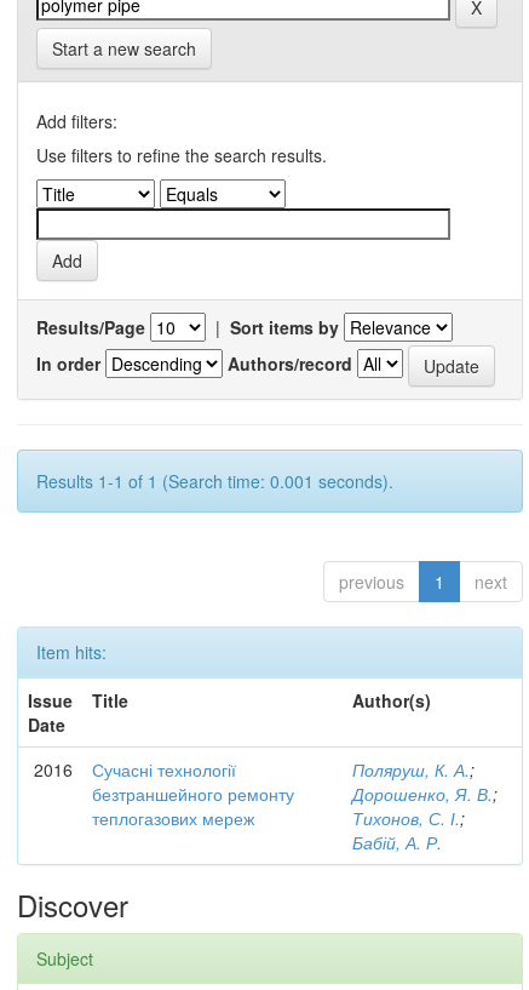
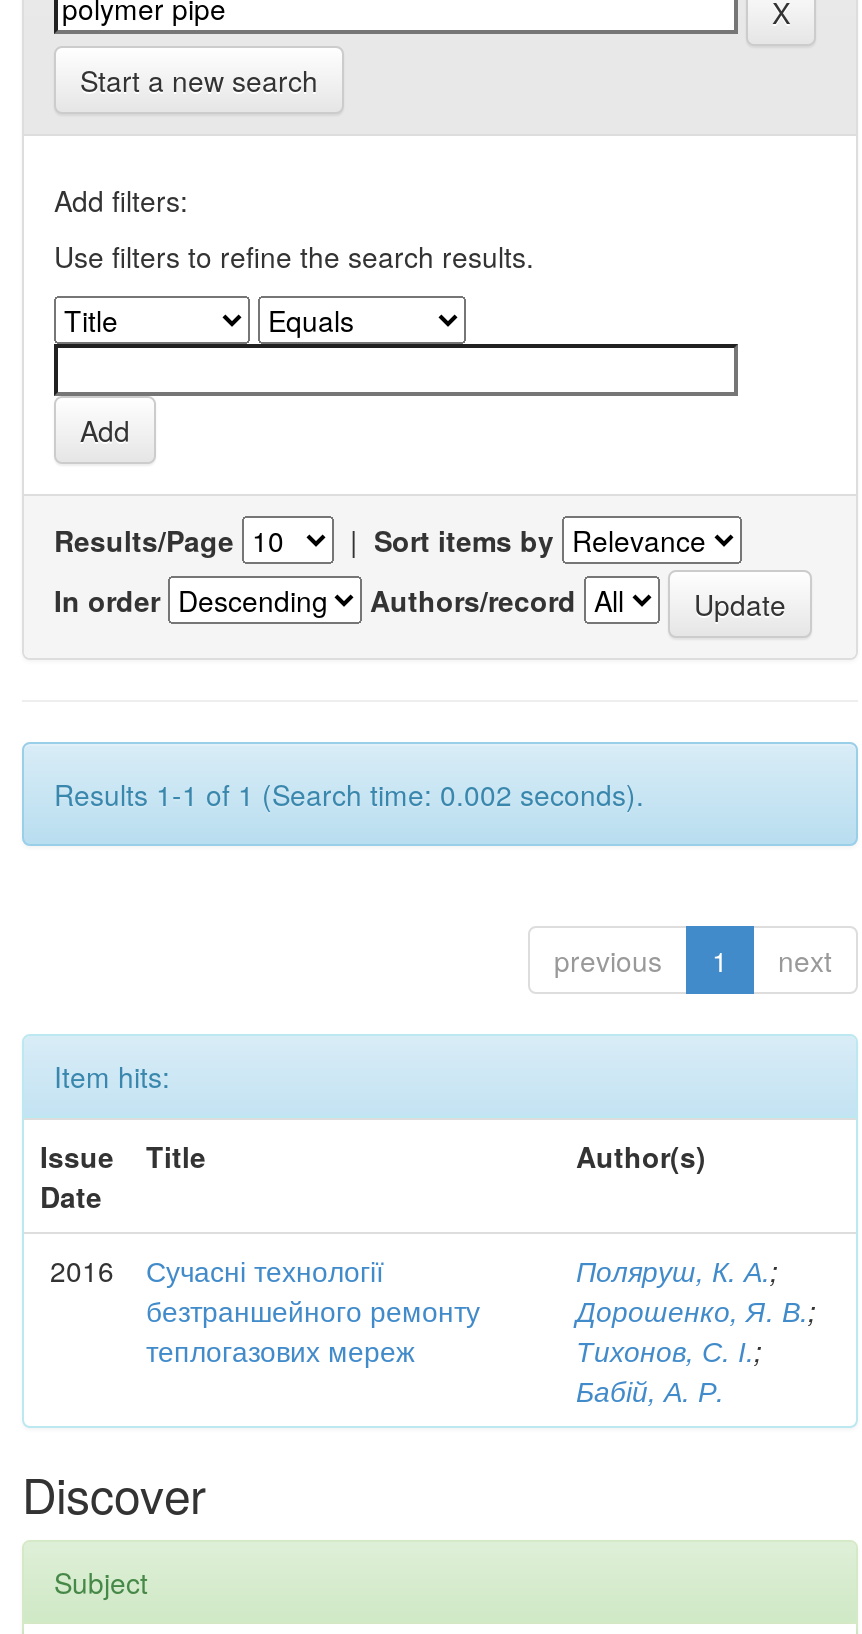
[36,469,393,493] Results 1-1 of 1 (Search time: 0.001 seconds). -> [54,774,644,814] Results 1-1 of 1 (Search time: 0.002 seconds).

